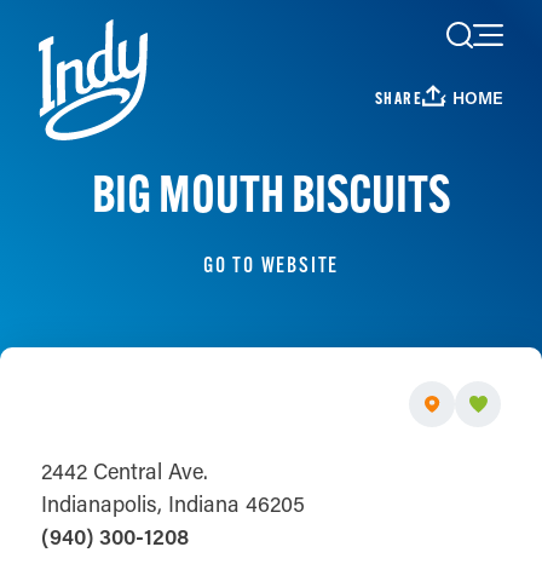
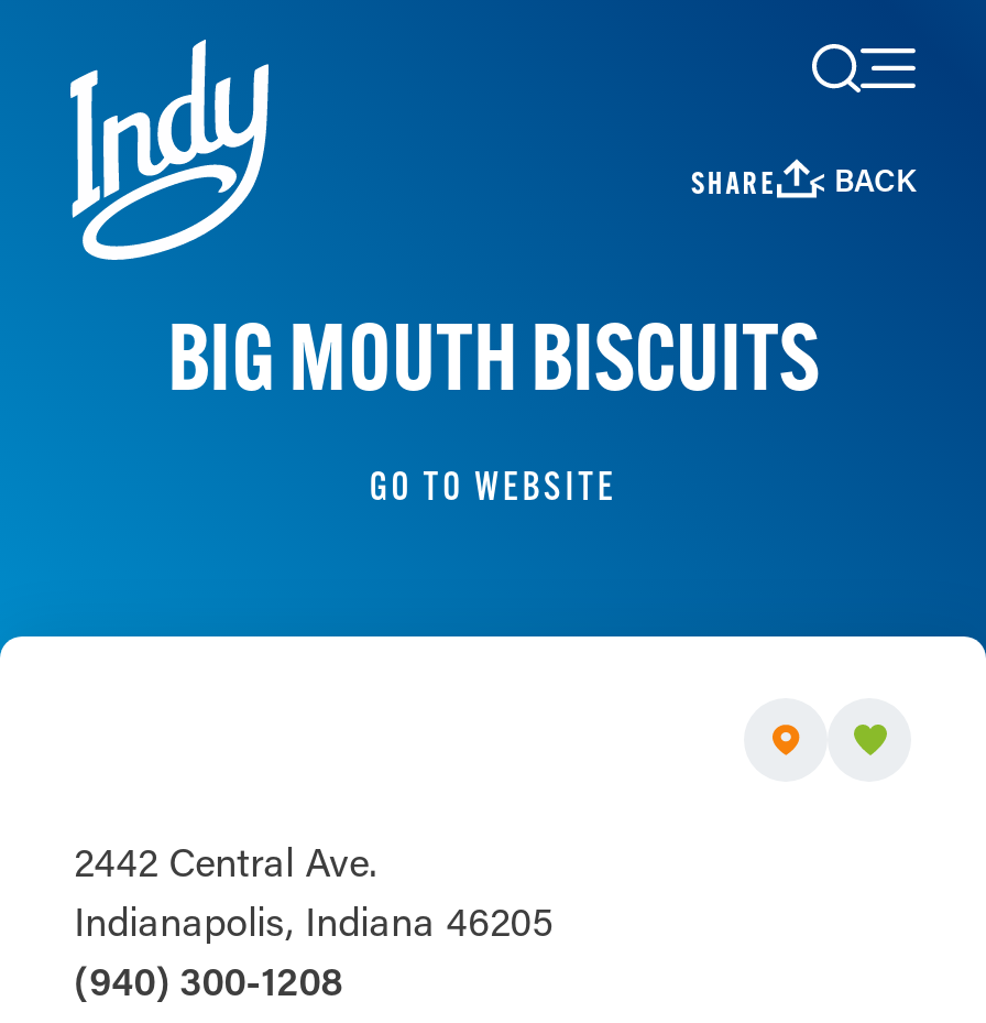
[452,86,503,109] HOME -> [808,158,916,200] < BACK

